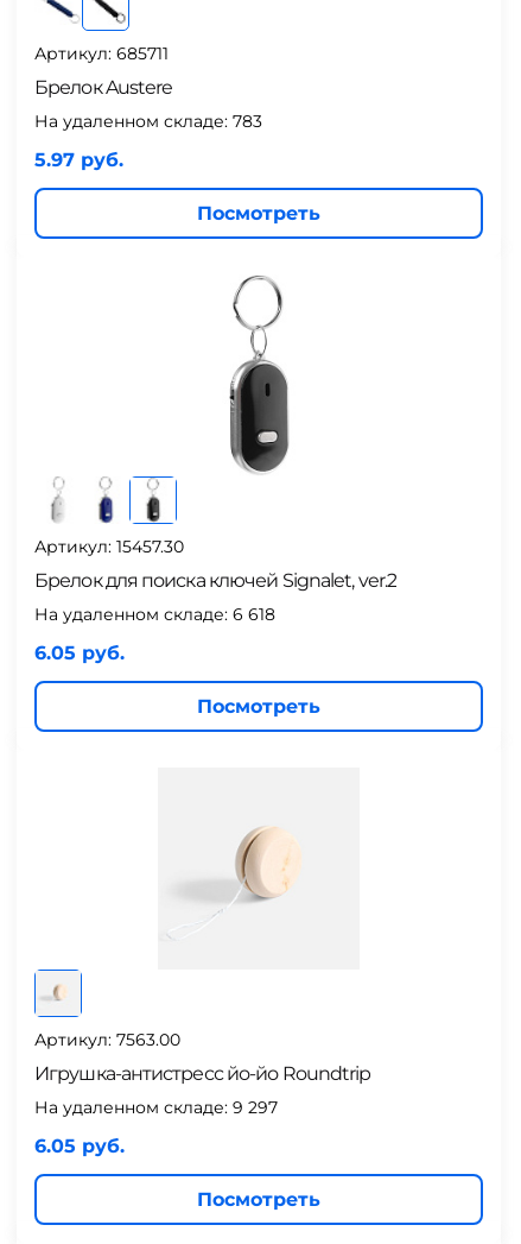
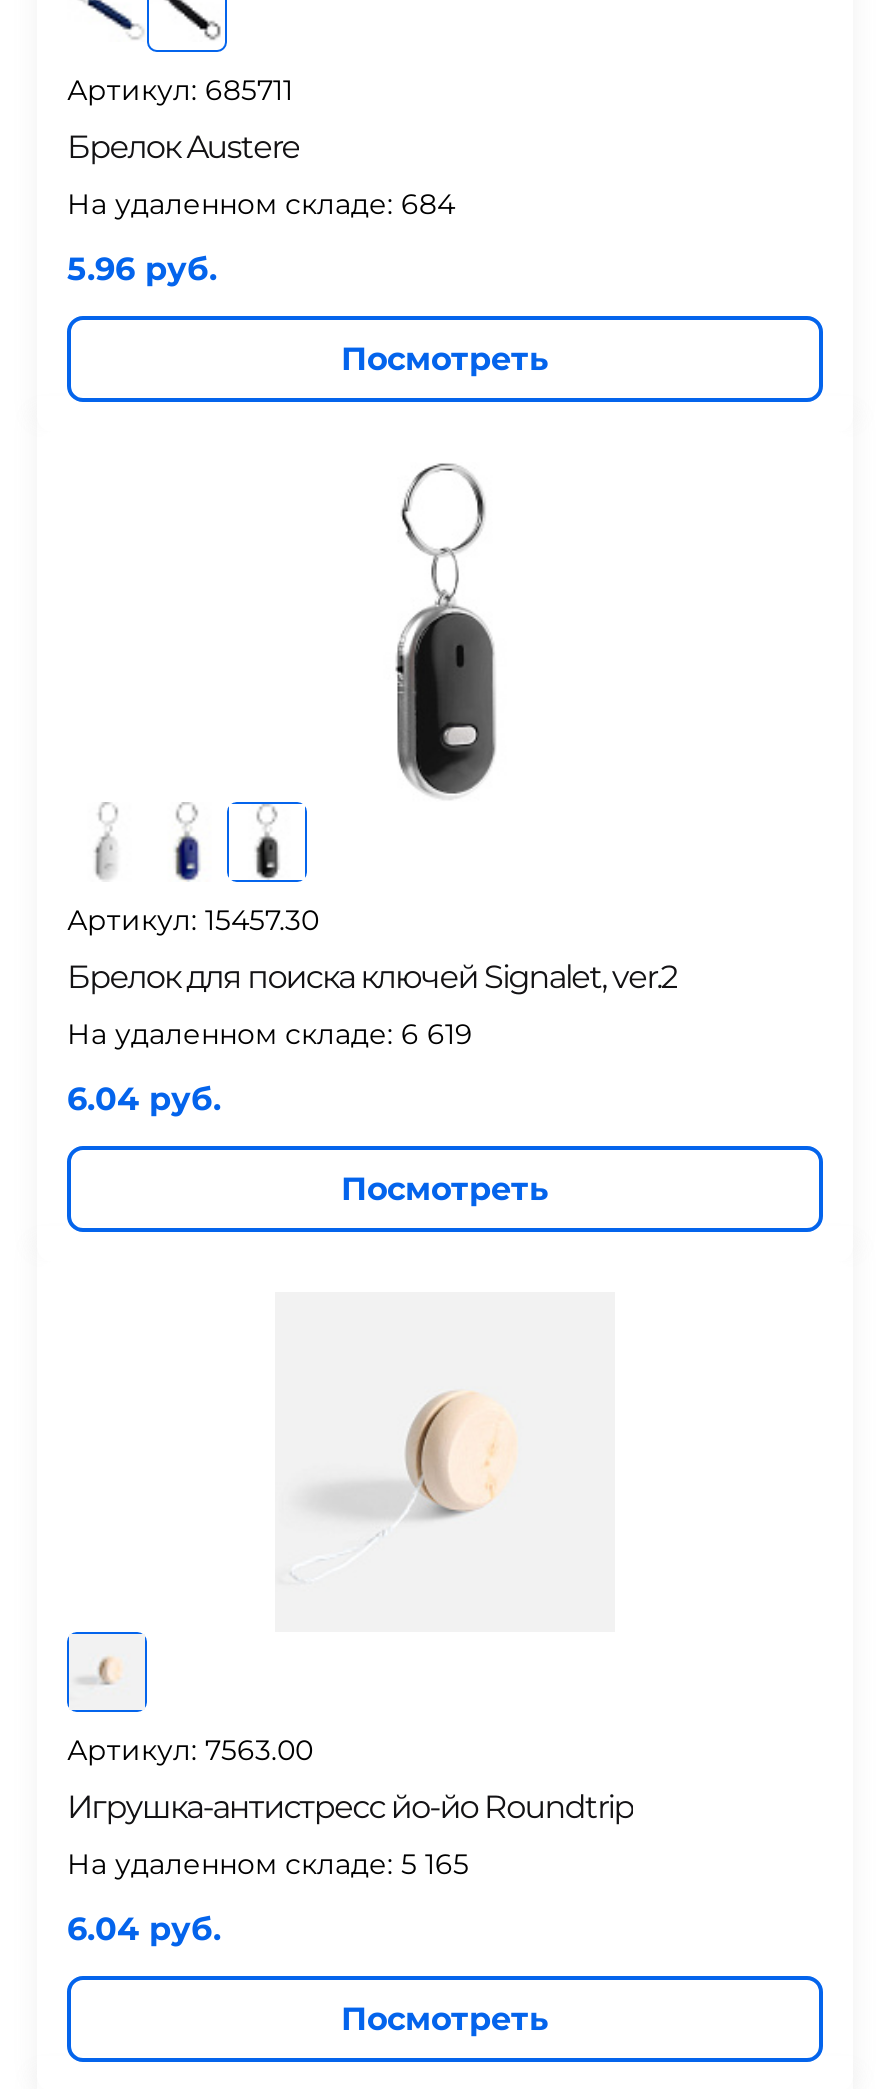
[34,110,262,132] На удаленном складе: 783 -> [67,186,455,222] На удаленном складе: 684
[34,149,123,171] 5.97 руб. -> [67,250,217,288] 5.96 руб.
[34,604,275,625] На удаленном складе: 6 618 -> [67,1016,473,1052] На удаленном складе: 6 619
[34,642,125,664] 6.05 руб. -> [67,1080,221,1118] 6.04 руб.
[34,1097,278,1118] На удаленном складе: 9 297 -> [67,1846,469,1882] На удаленном складе: 5 165
[34,1135,125,1157] 6.05 руб. -> [67,1910,221,1948] 6.04 руб.

